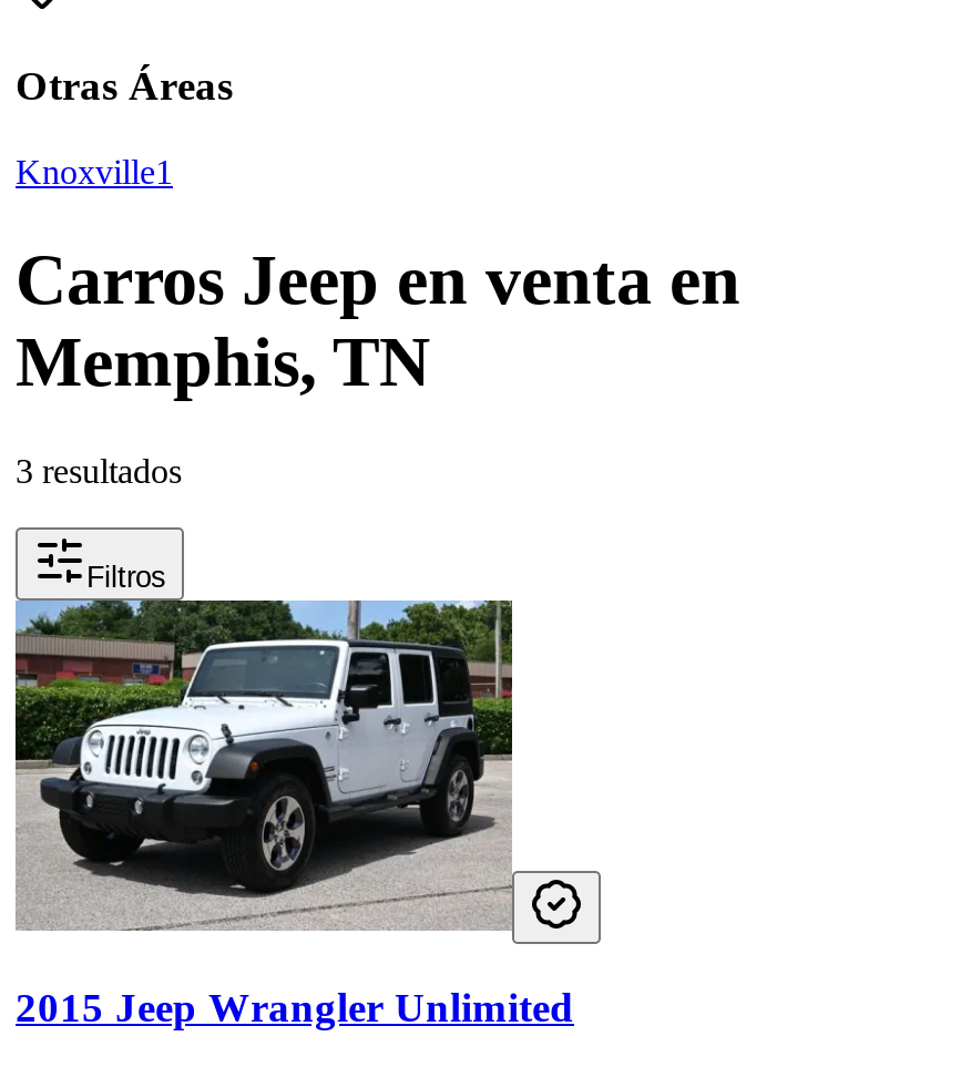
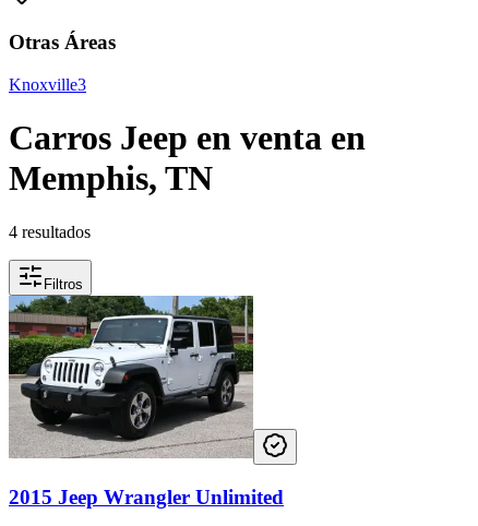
[16,153,173,190] Knoxville1 -> [9,75,86,94] Knoxville3
[16,452,182,489] 3 resultados -> [9,222,91,241] 4 resultados

